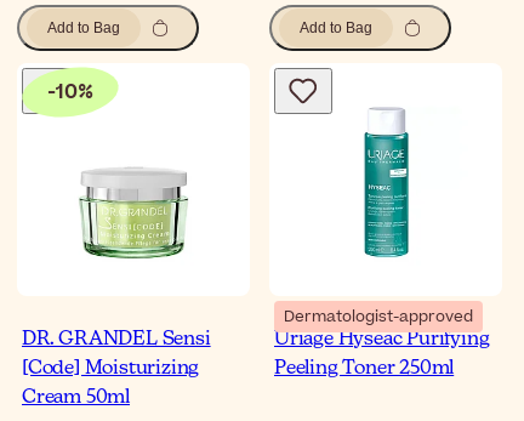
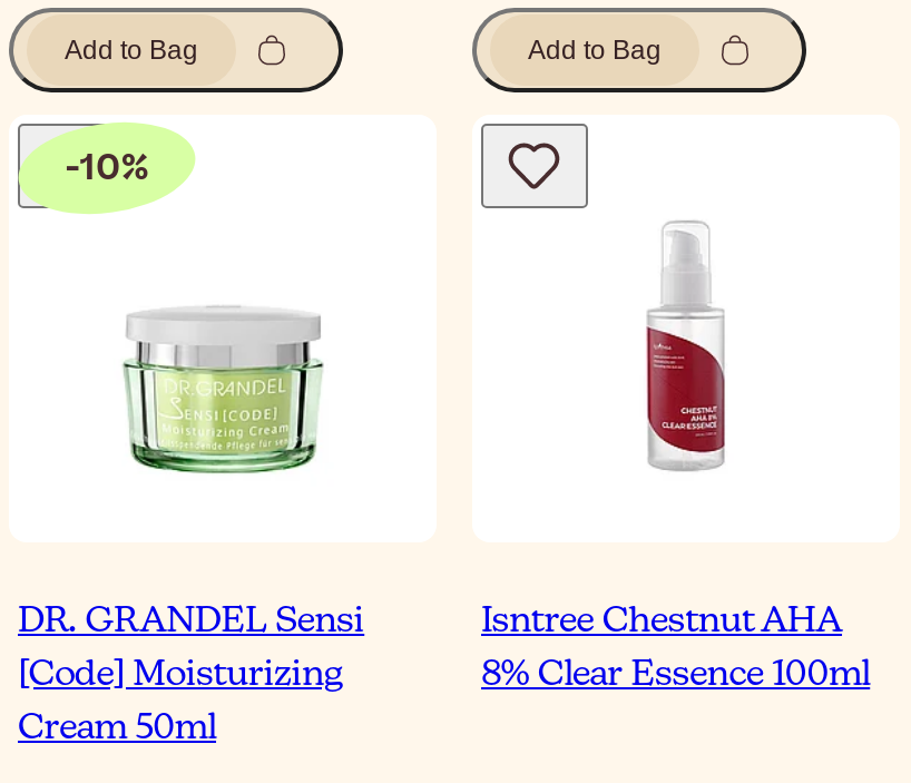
[363,107,410,257] [image] -> [644,197,728,473] [image]
[274,306,489,350] Dermatologist-approved | Uriage Hyseac Purifying -> [481,605,842,641] Isntree Chestnut AHA
[274,359,454,379] Peeling Toner 250ml -> [481,659,870,694] 8% Clear Essence 100ml

